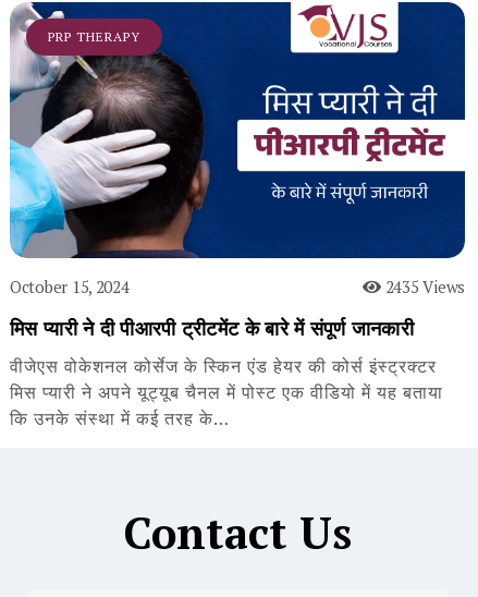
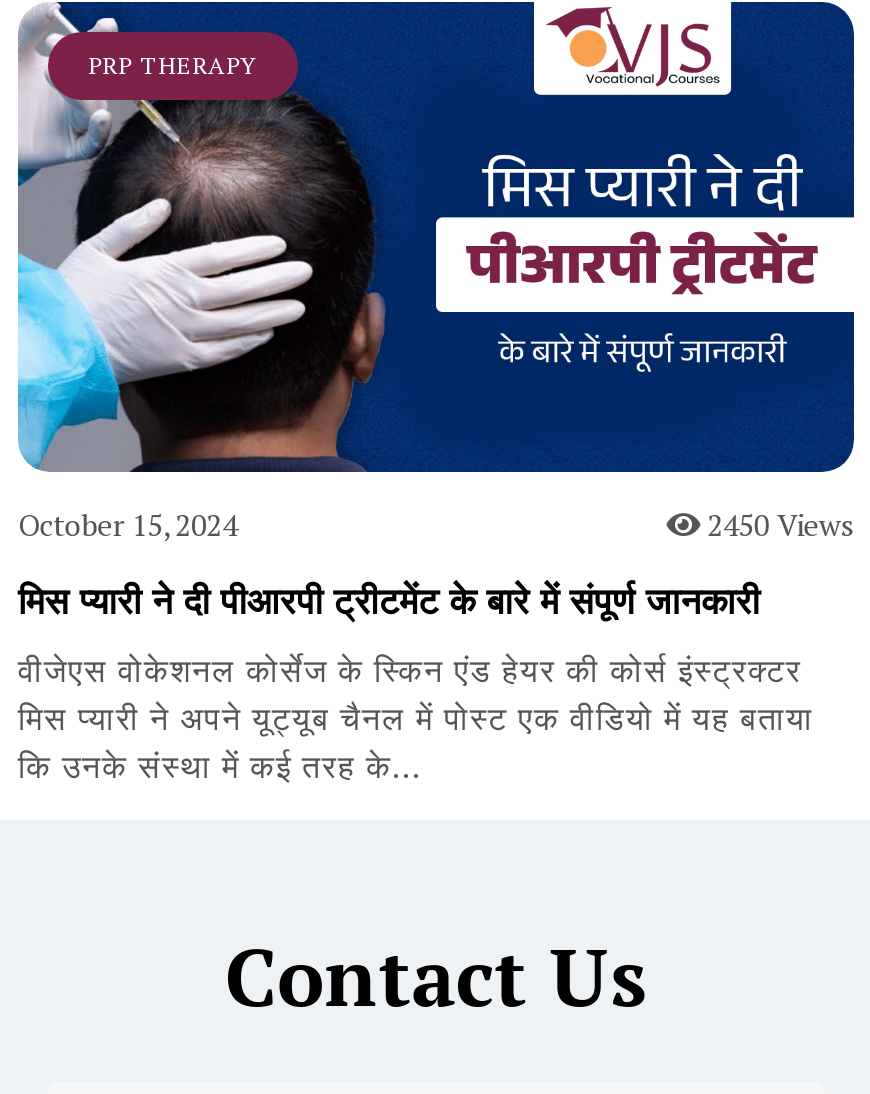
[381,276,465,297] 2435 Views -> [700,504,854,544] 2450 Views

